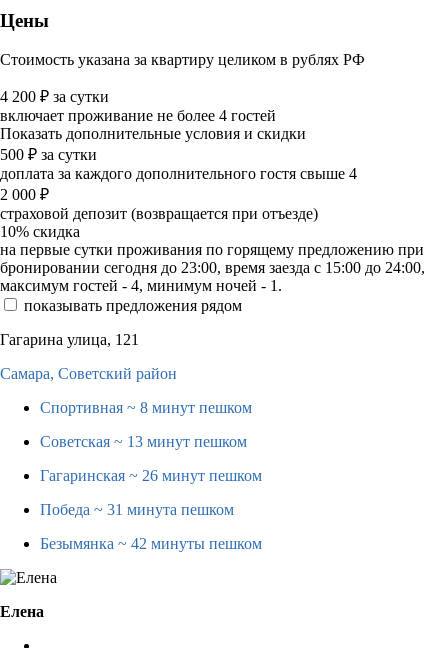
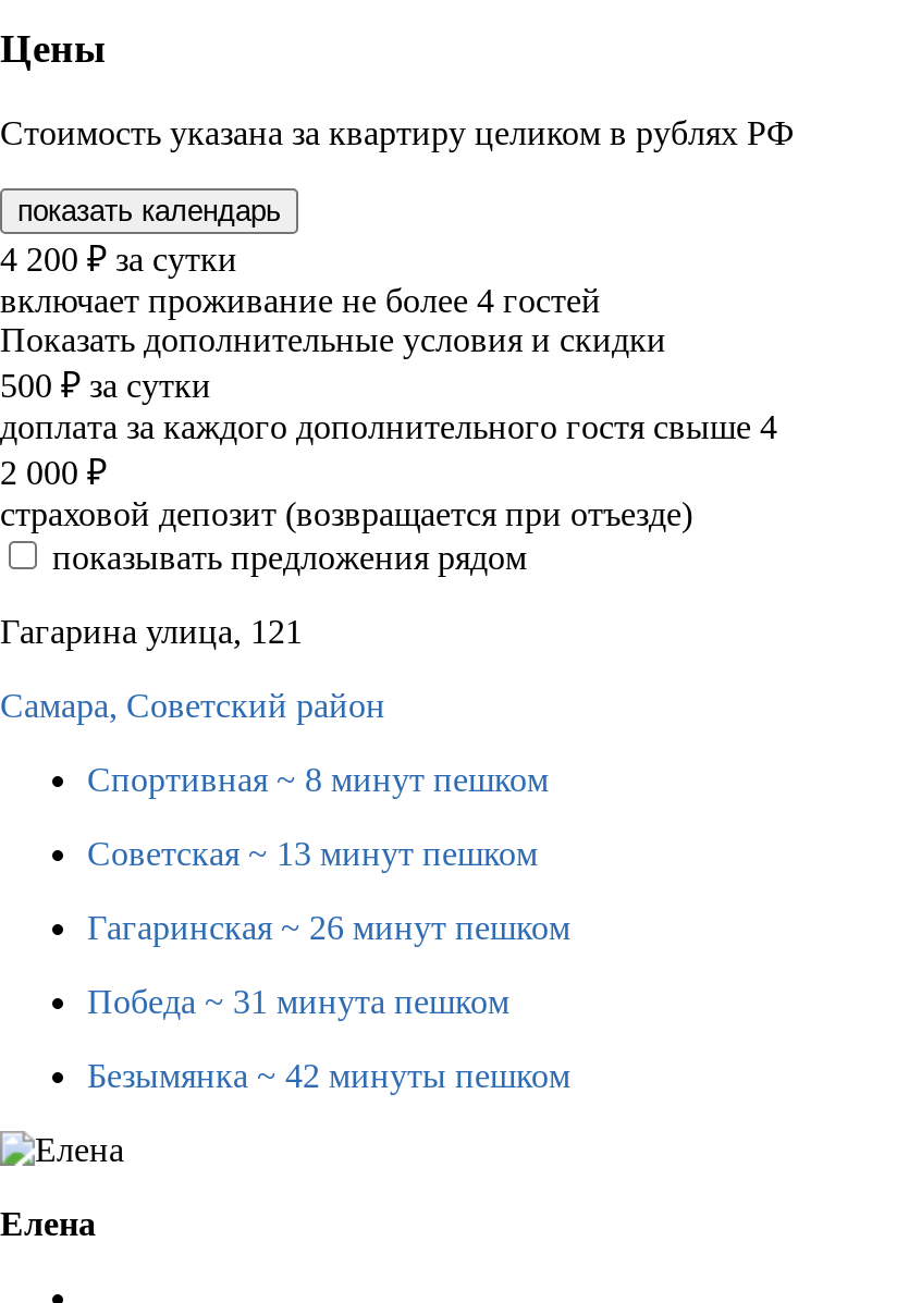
none -> [17,194,281,226] показать календарь
moved [0,87,357,221] -> [0,239,777,531]: 4 200 ₽ за сутки | включает проживание не более 4 гостей | Показать дополнительные условия и скидки | 500 ₽ за сутки | доплата за каждого дополнительного гостя свыше 4 | 2 000 ₽ | страховой депозит (возвращается при отъезде)
[0,222,425,293] 10% скидка | на первые сутки проживания по горящему предложению при | бронировании сегодня до 23:00, время заезда с 15:00 до 24:00, | максимум гостей - 4, минимум ночей - 1. -> none

